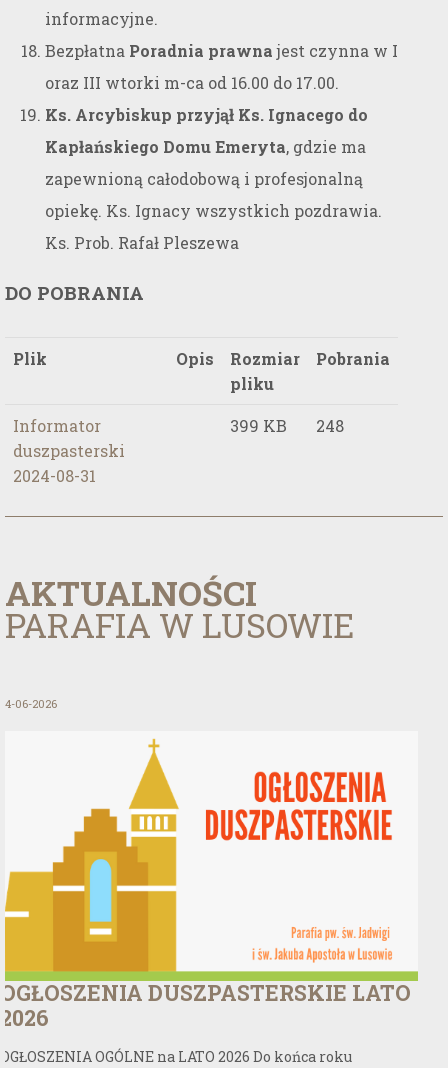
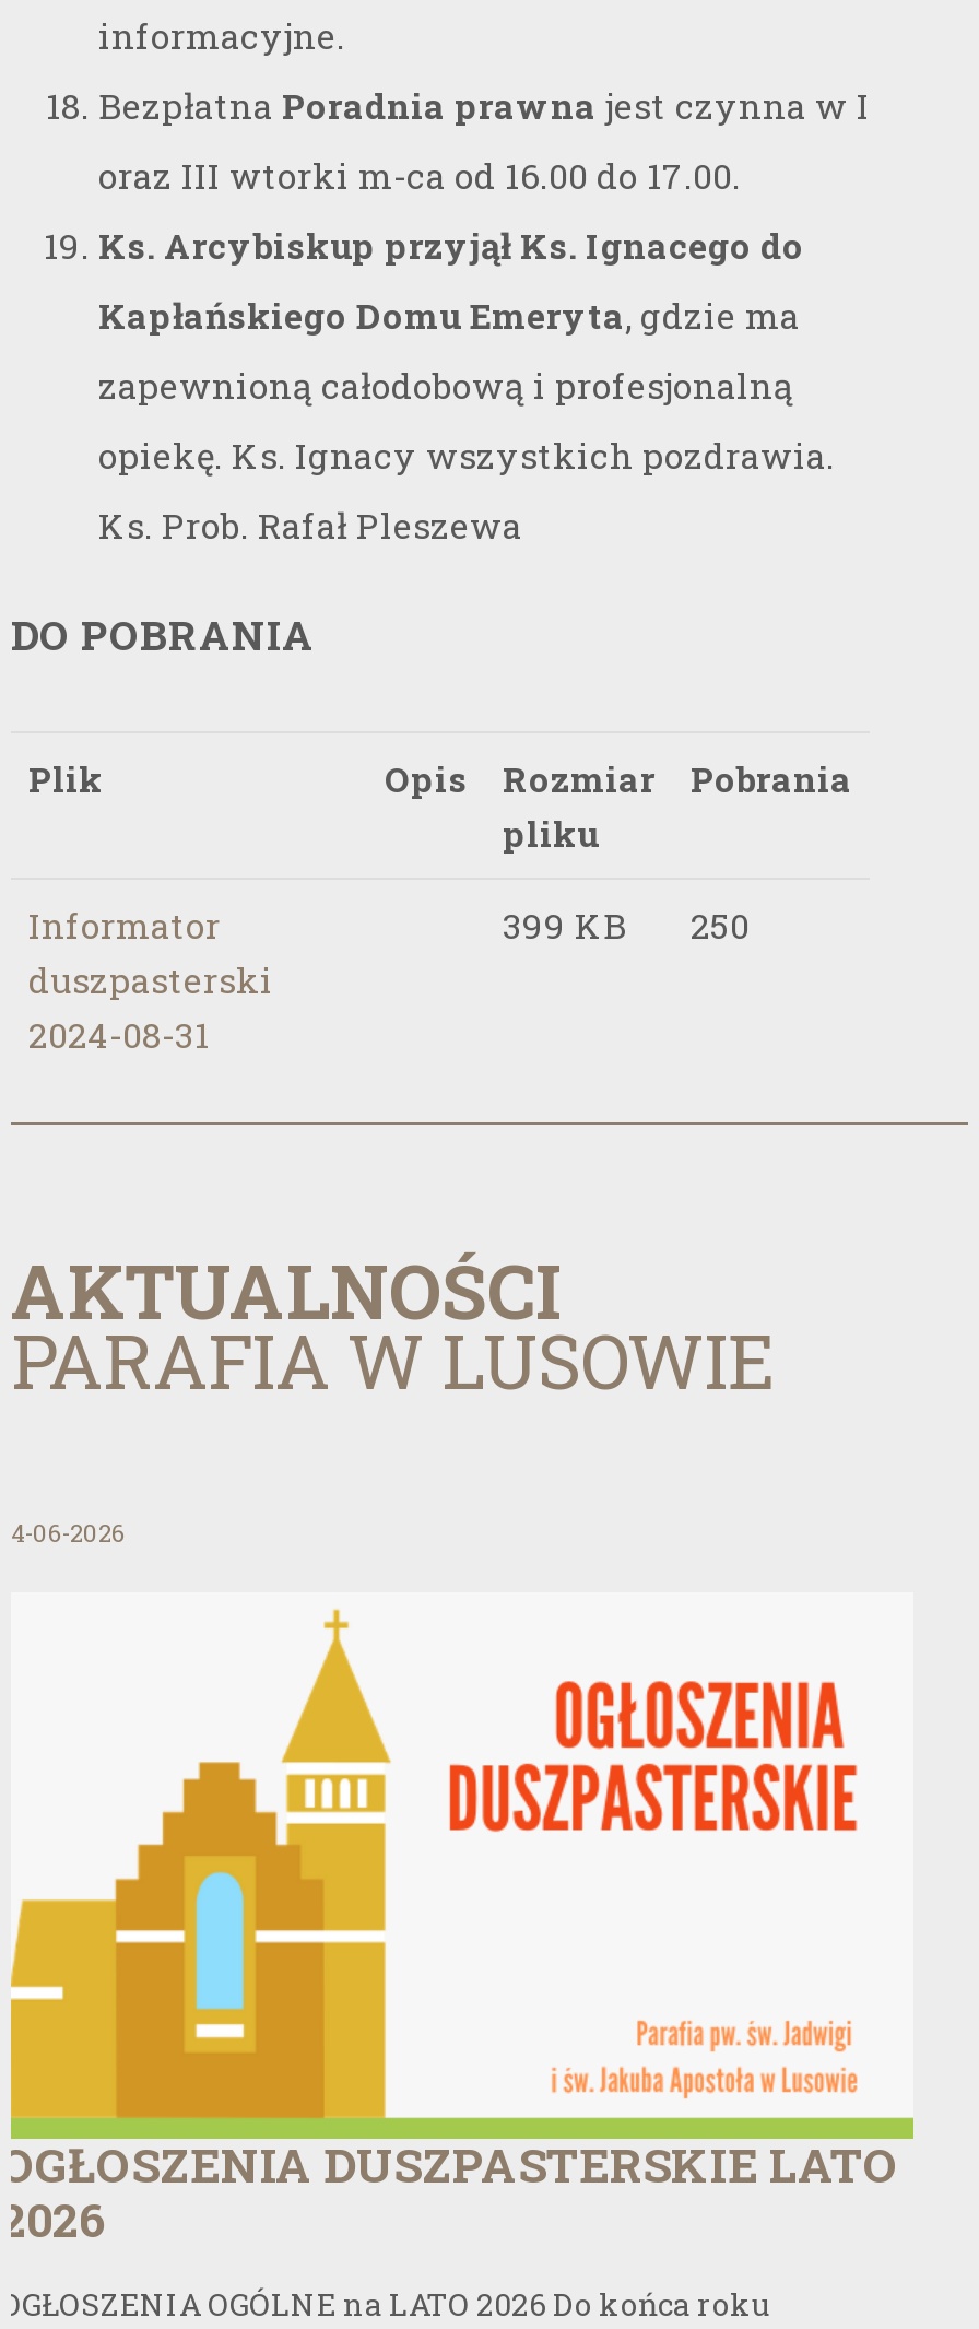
[230,415,344,436] 399 KB 248 -> [503,903,750,948] 399 KB 250

